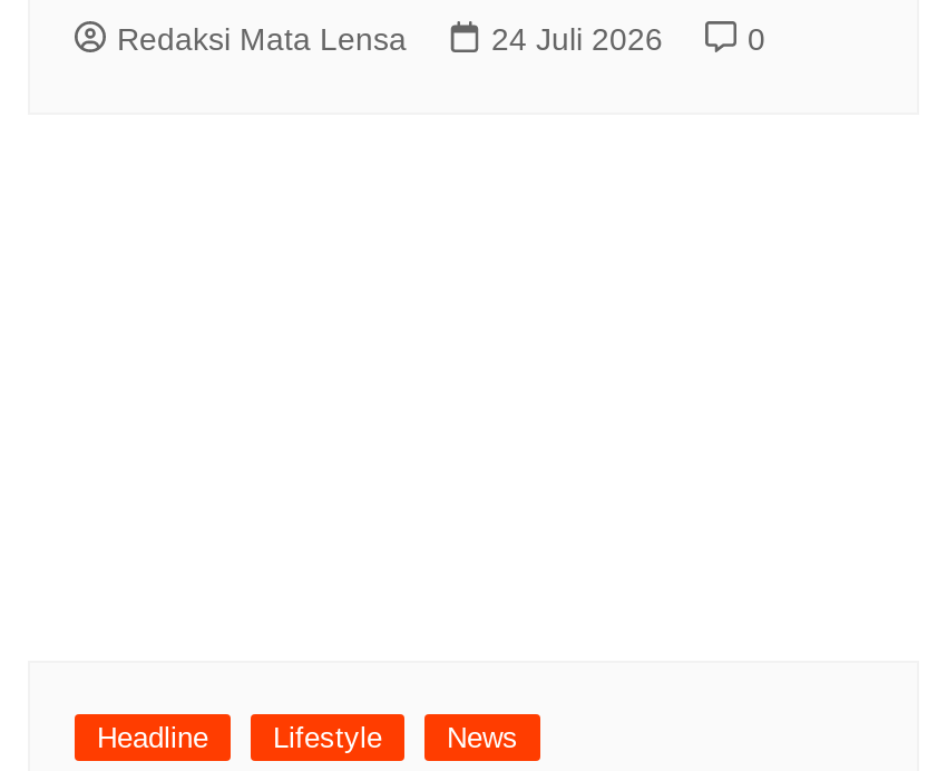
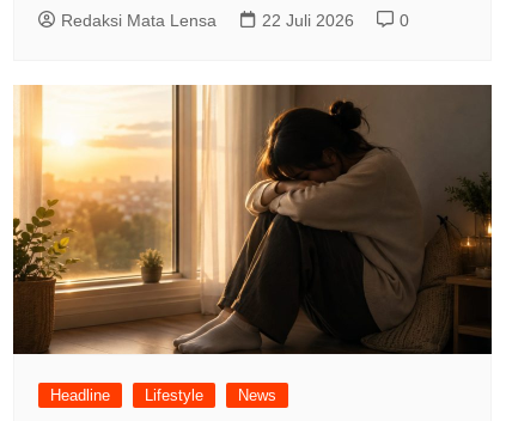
[491,22,663,57] 24 Juli 2026 -> [262,11,354,30] 22 Juli 2026
none -> [12,84,493,355] [image]

